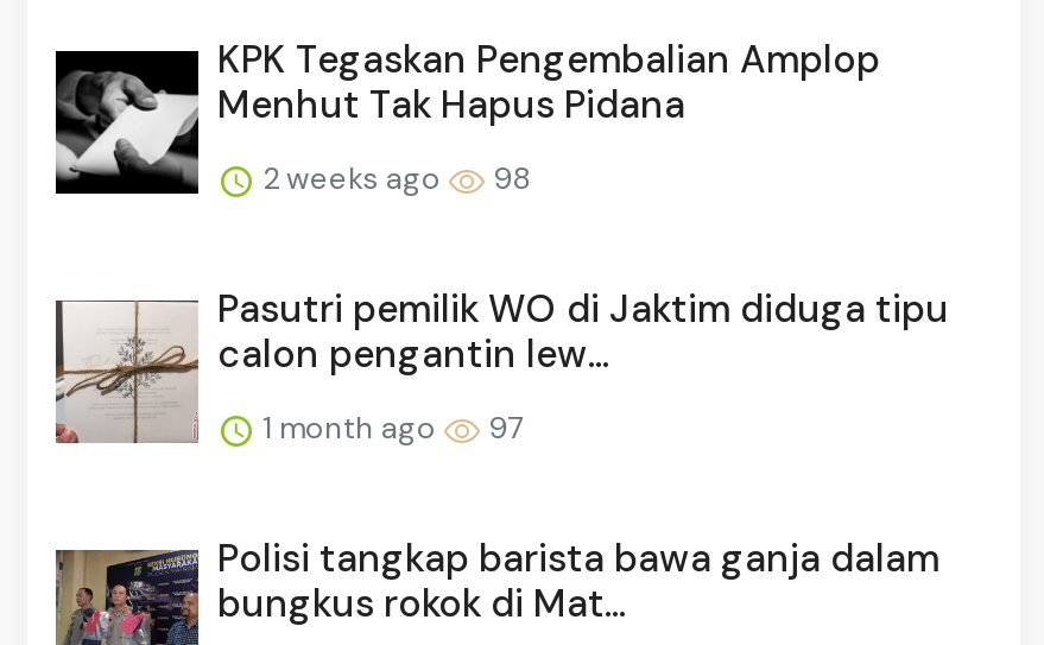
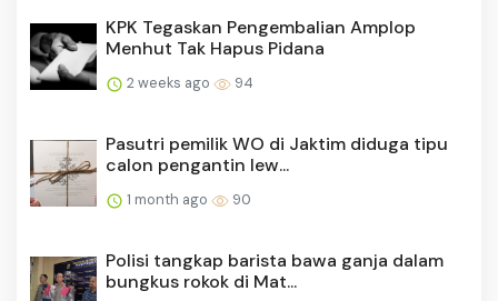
[255,158,531,198] 2 weeks ago 98 -> [123,73,253,92] 2 weeks ago 94
[255,407,524,448] 1 month ago 97 -> [123,190,251,209] 1 month ago 90

